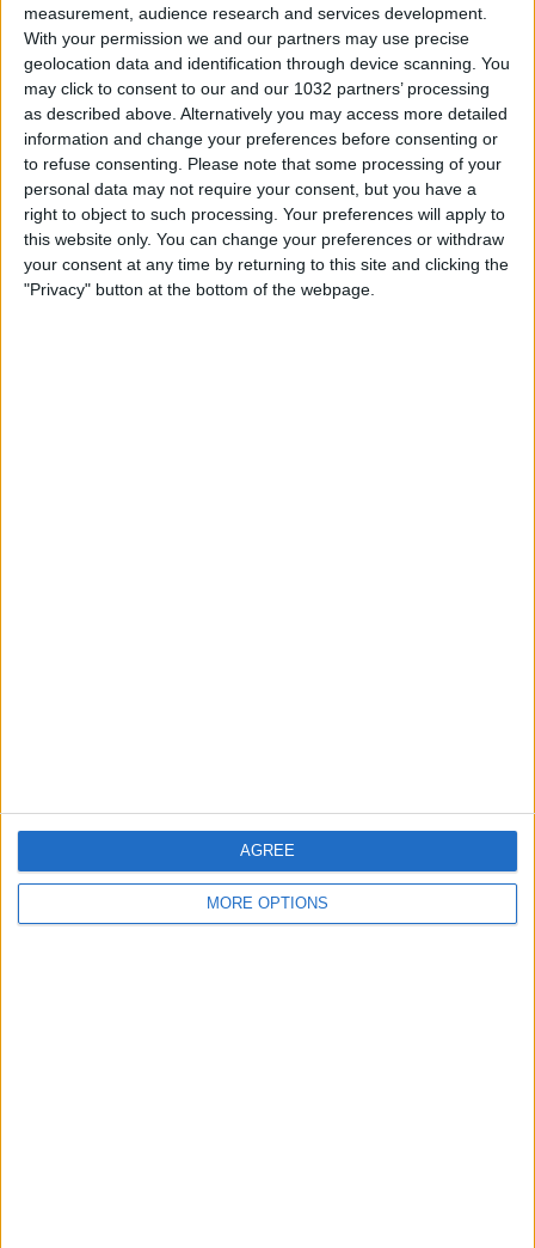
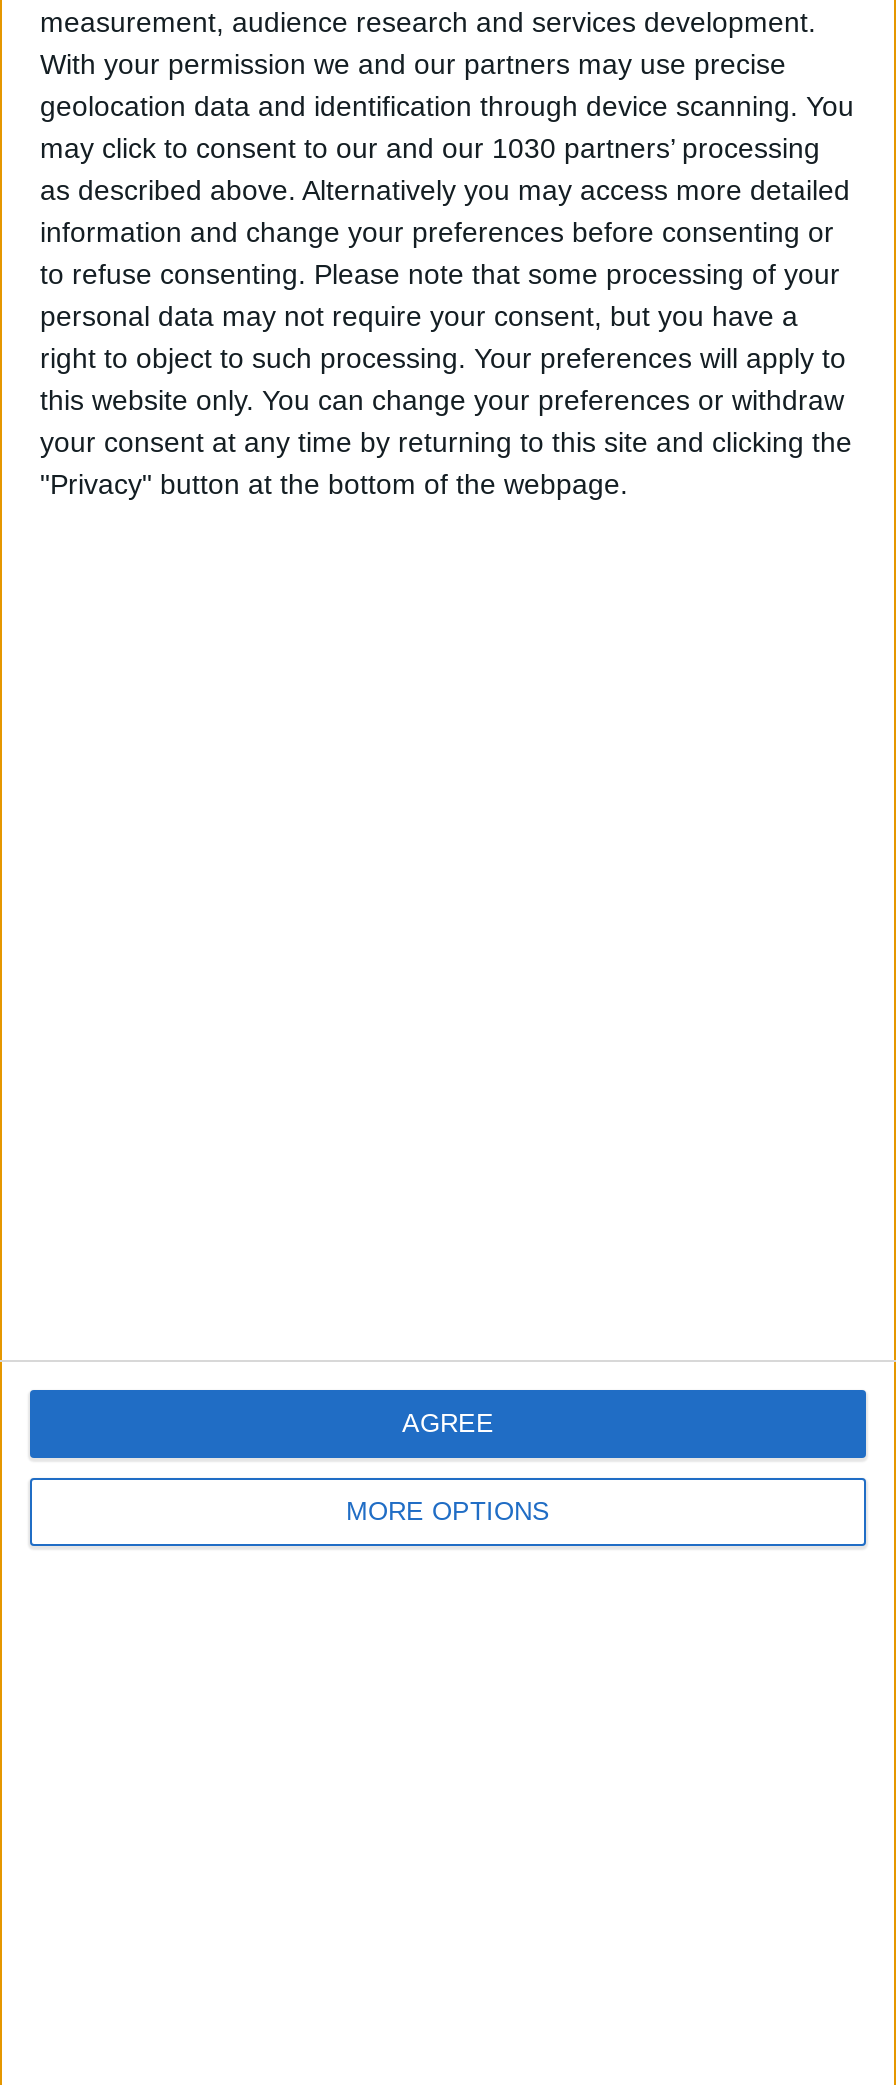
[24,79,490,99] may click to consent to our and our 1032 partners’ processing -> [40,133,820,165] may click to consent to our and our 1030 partners’ processing

